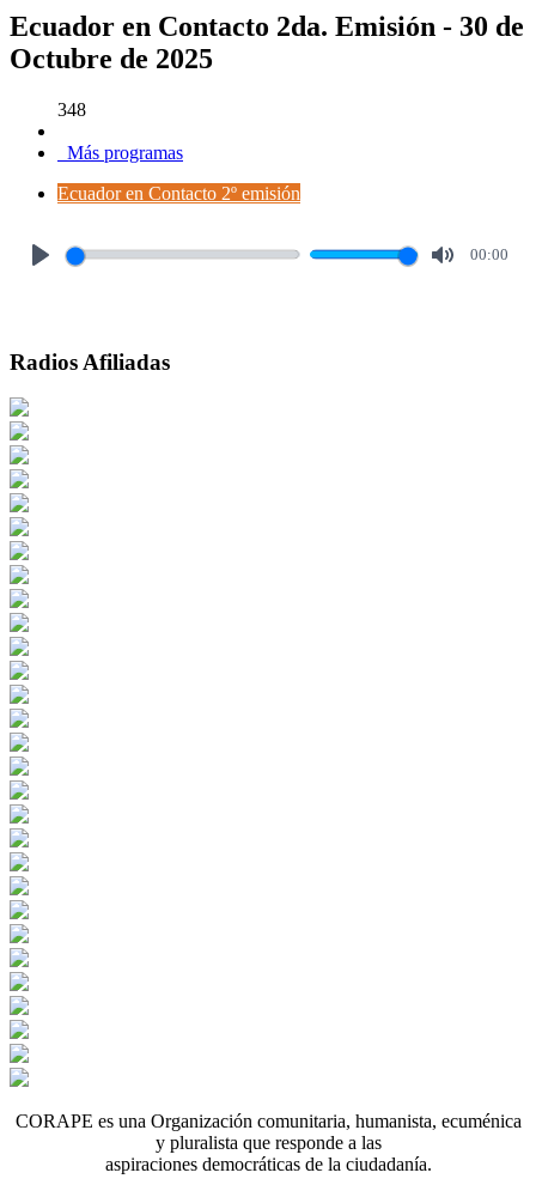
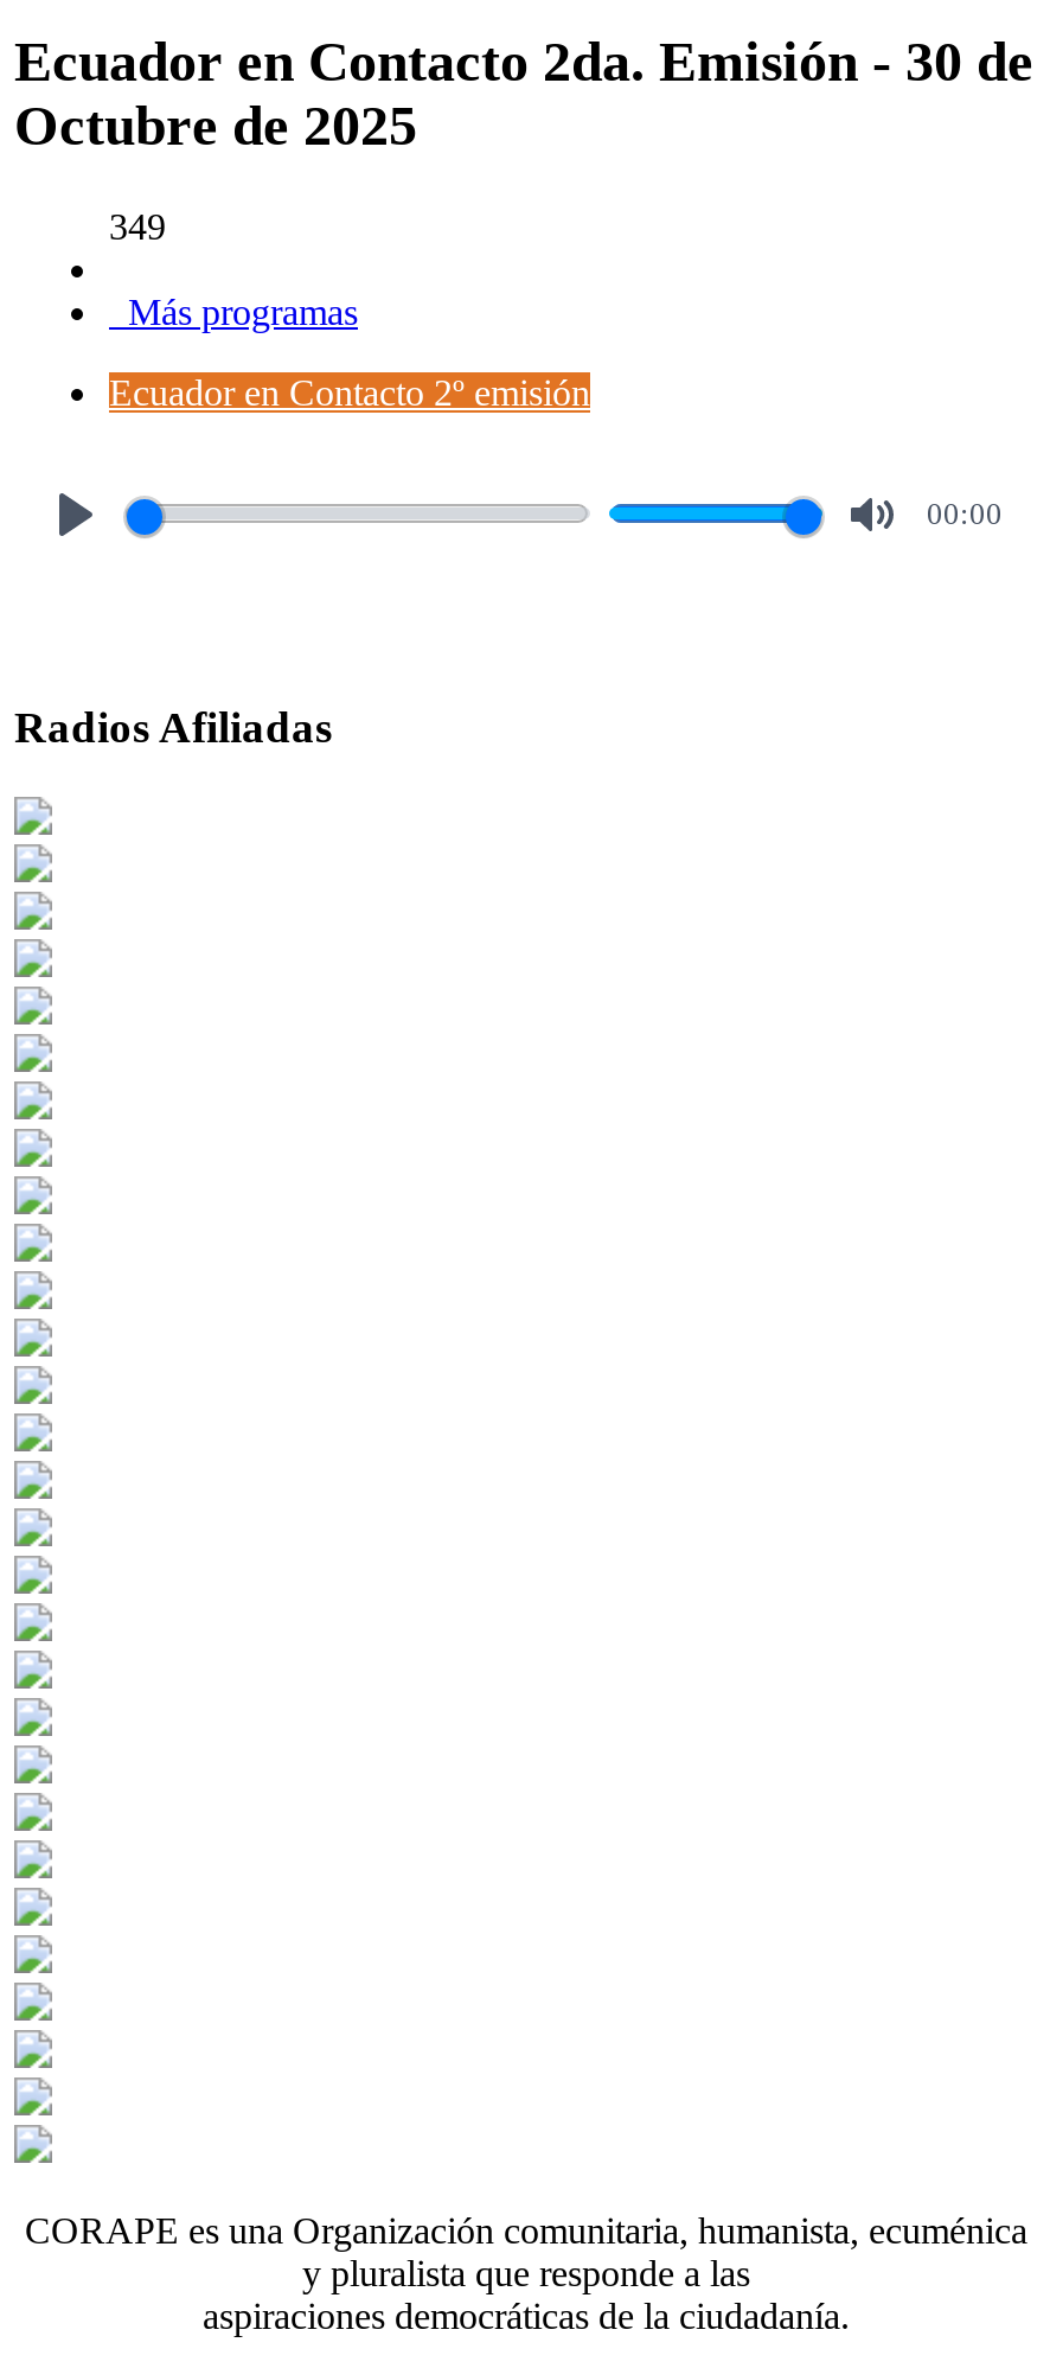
[57,99,86,119] 348 -> [109,206,166,246] 349

